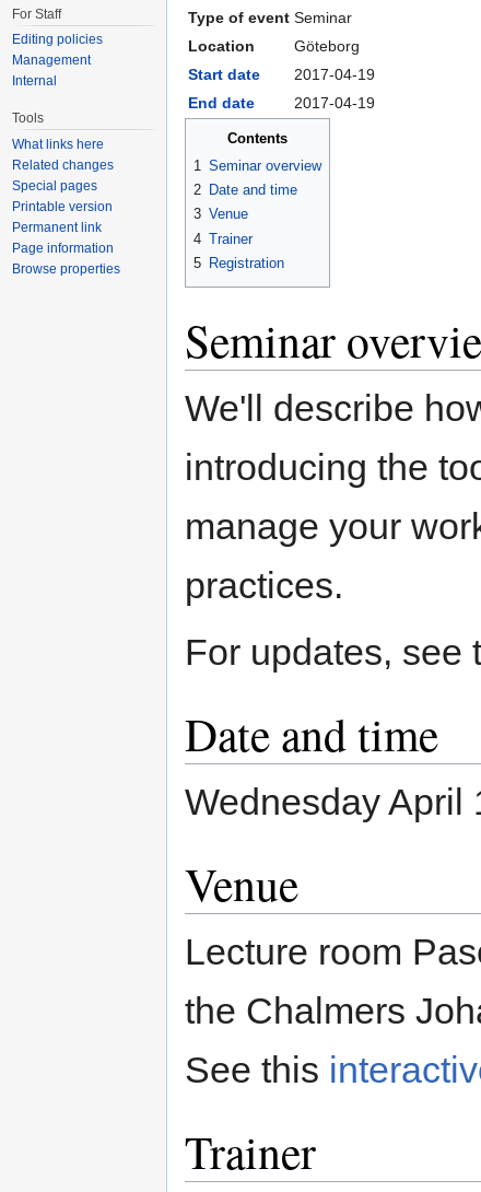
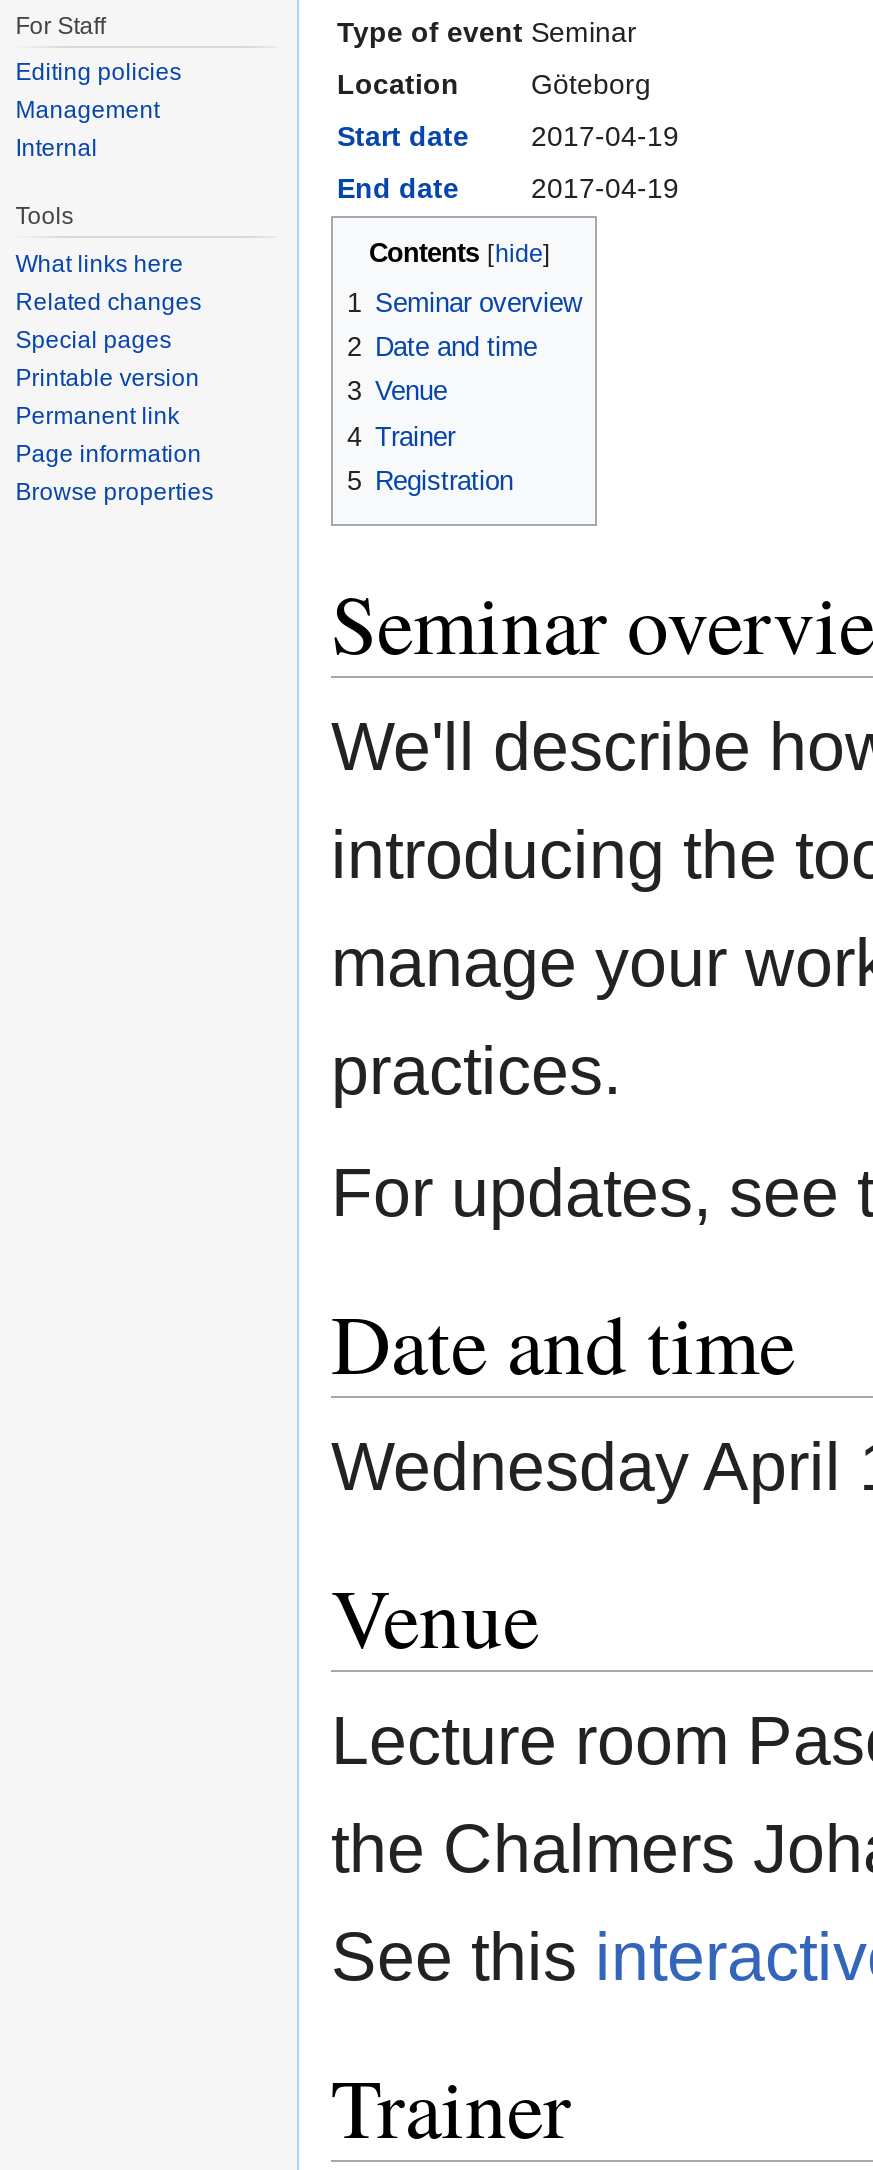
[227,130,288,146] Contents -> [369,237,559,267] Contents [hide]

